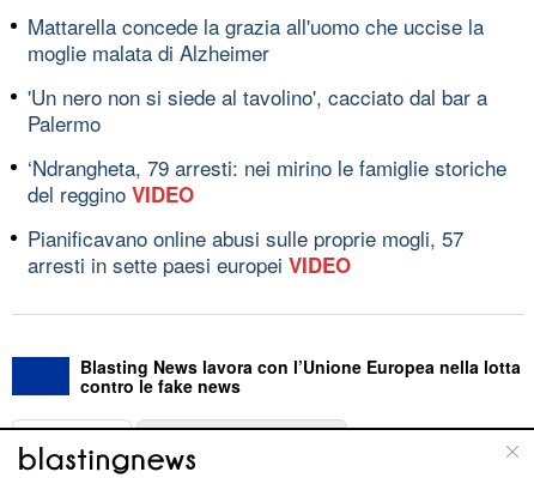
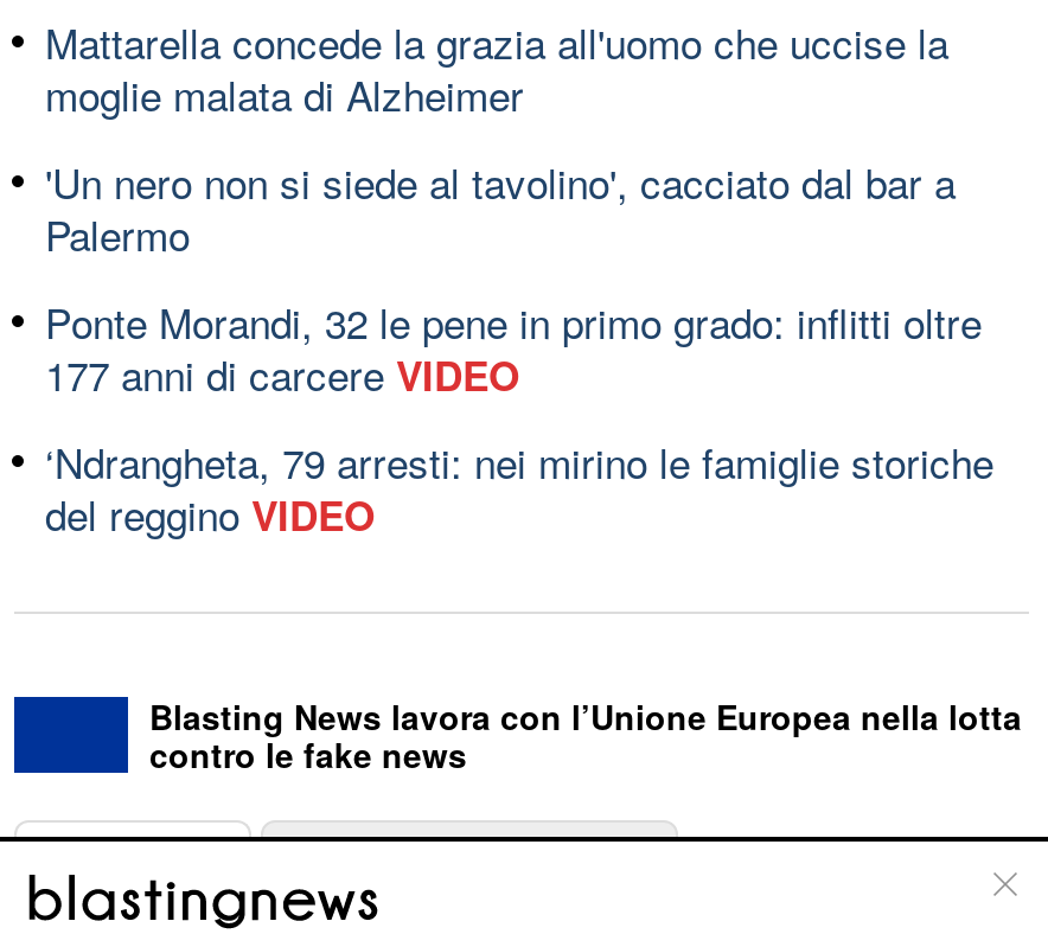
none -> [45,290,982,402] Ponte Morandi, 32 le pene in primo grado: inflitti oltre | 177 anni di carcere VIDEO
moved [28,152,506,208] -> [45,430,993,542]: ‘Ndrangheta, 79 arresti: nei mirino le famiglie storiche | del reggino VIDEO
[28,222,463,279] Pianificavano online abusi sulle proprie mogli, 57 | arresti in sette paesi europei VIDEO -> none

